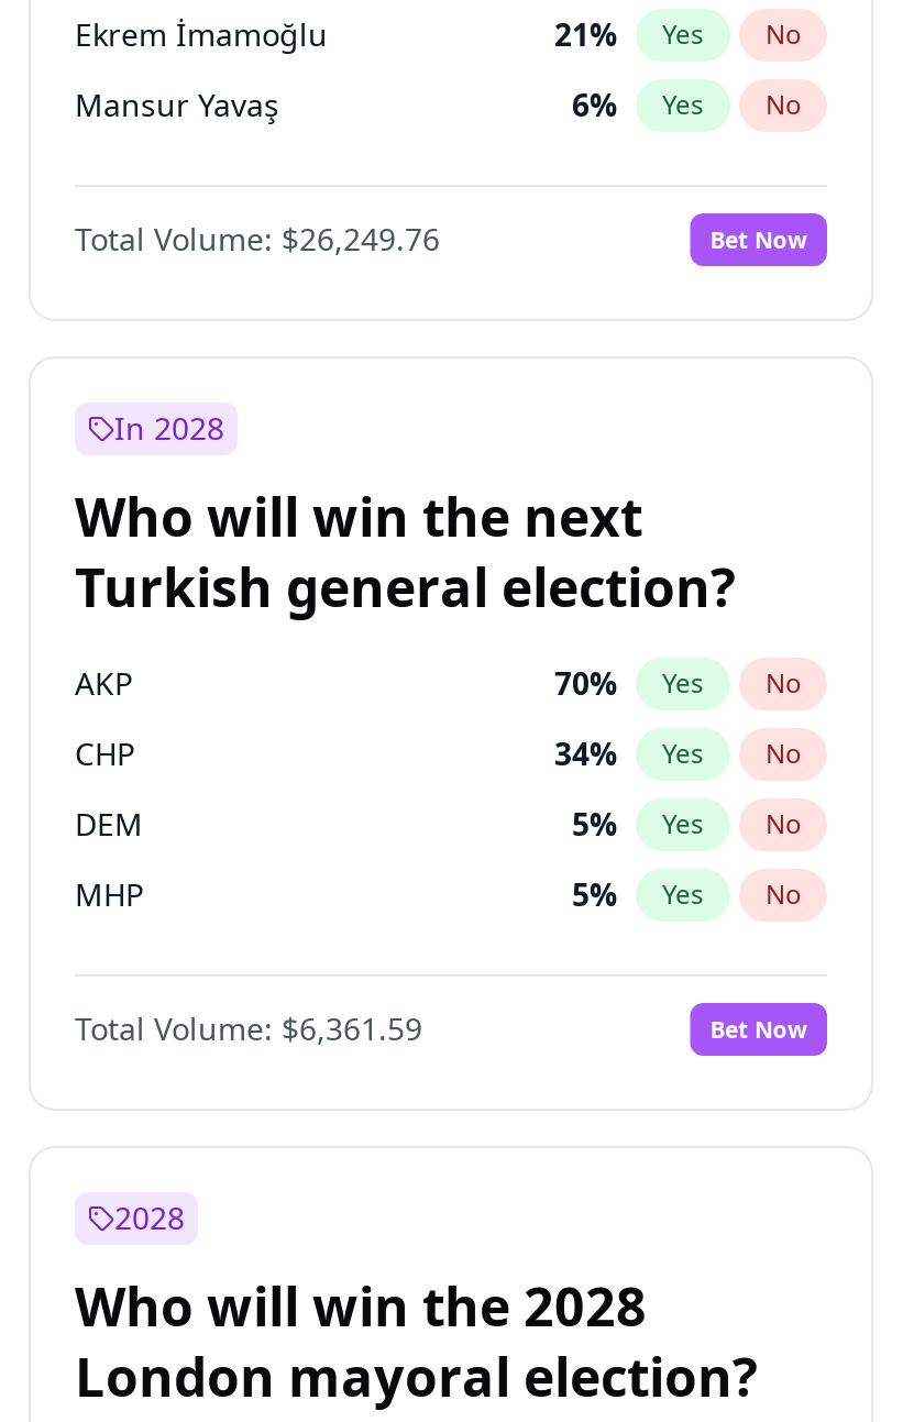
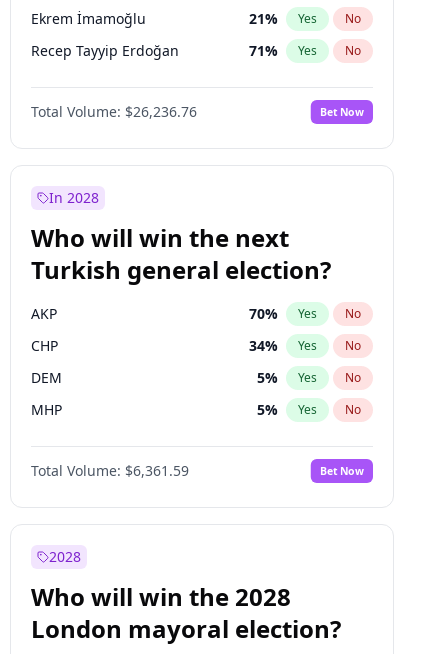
[75,84,618,125] Mansur Yavaş | 6% -> [31,41,278,60] Recep Tayyip Erdoğan | 71%
[75,218,440,260] Total Volume: $26,249.76 -> [31,102,197,121] Total Volume: $26,236.76

